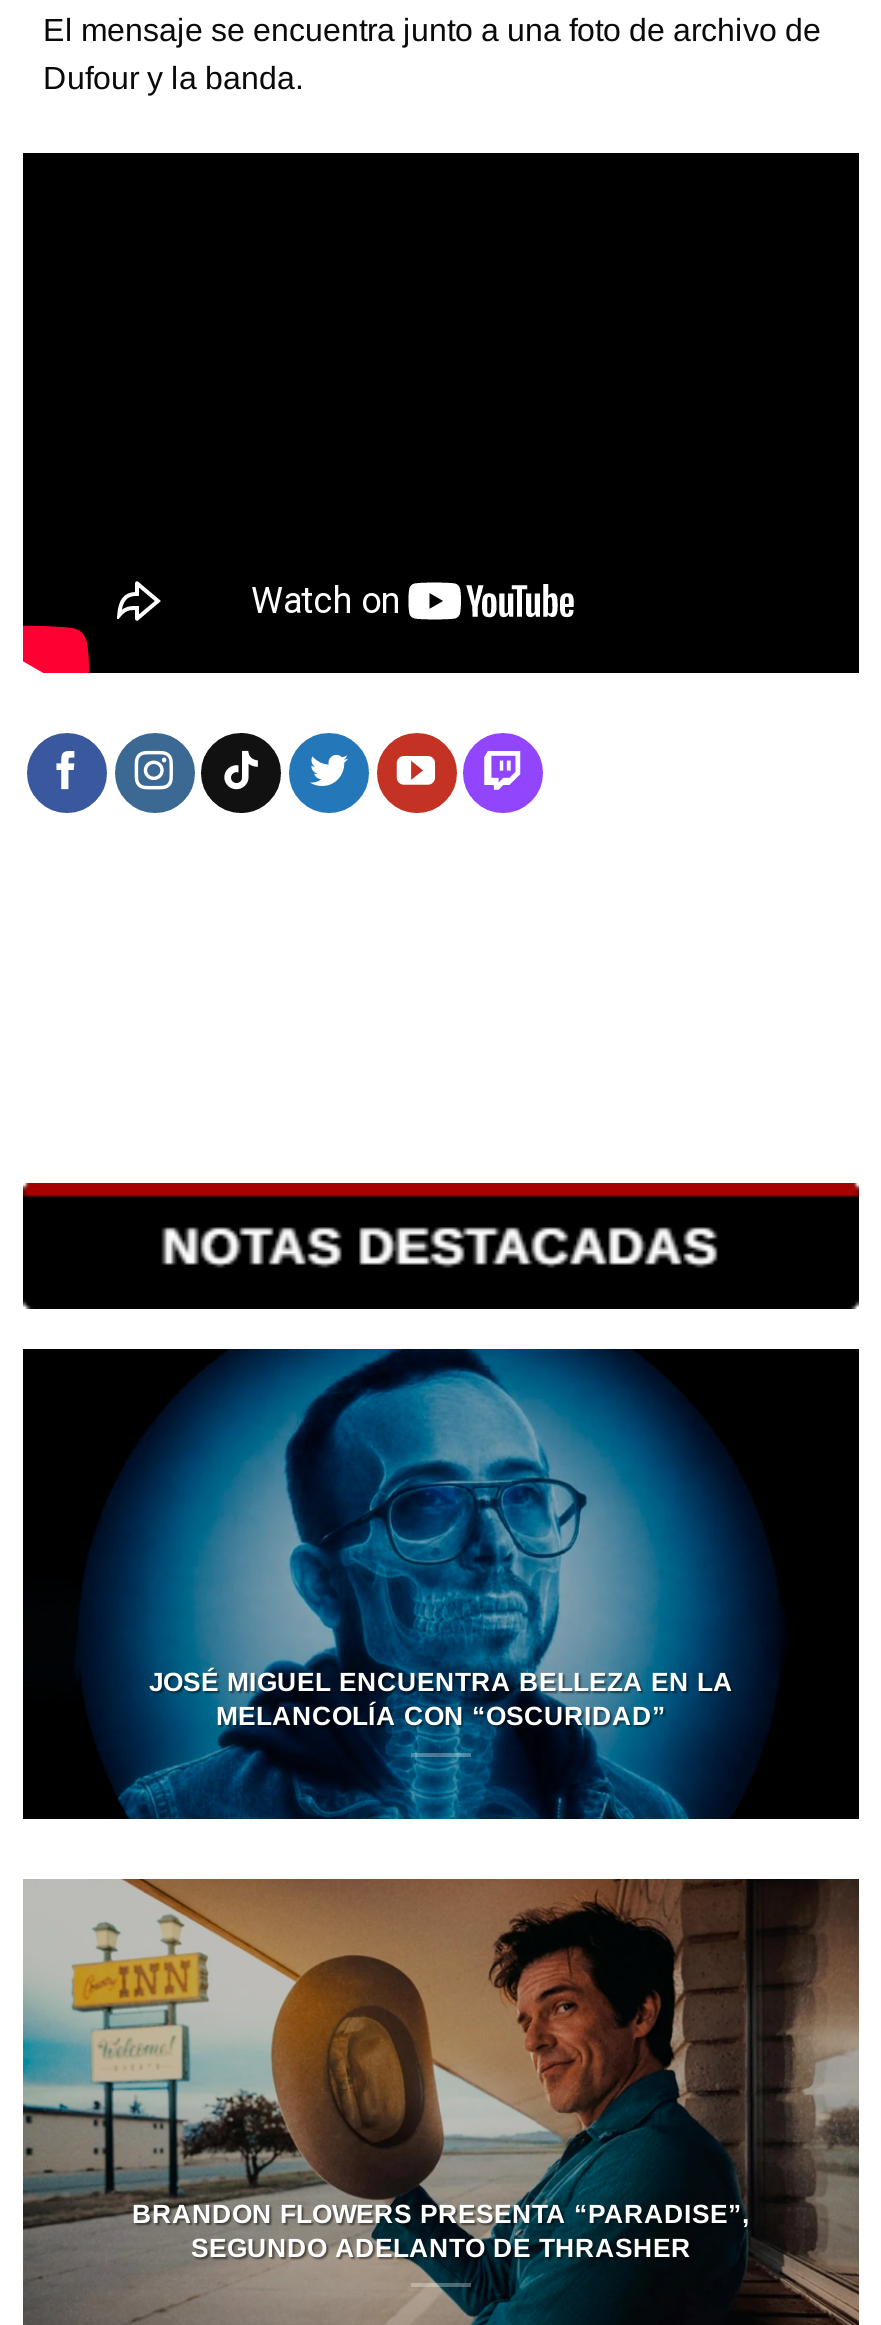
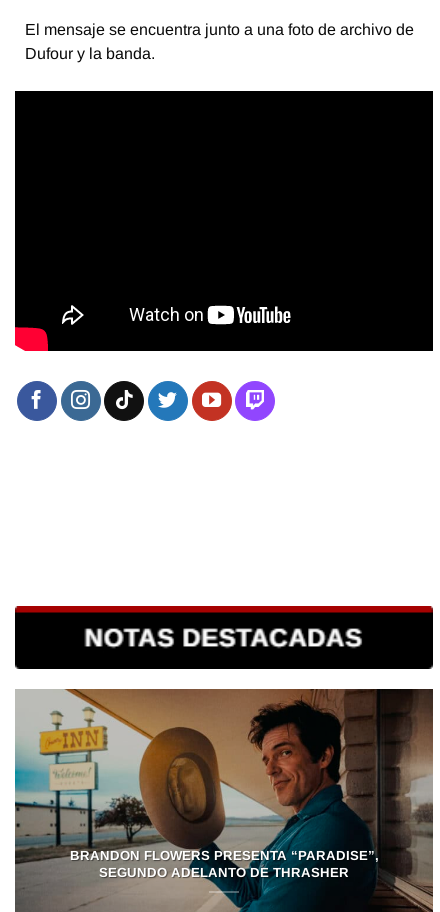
[21,1347,861,1839] [image] | JOSÉ MIGUEL ENCUENTRA BELLEZA EN LA | MELANCOLÍA CON “OSCURIDAD” -> none

